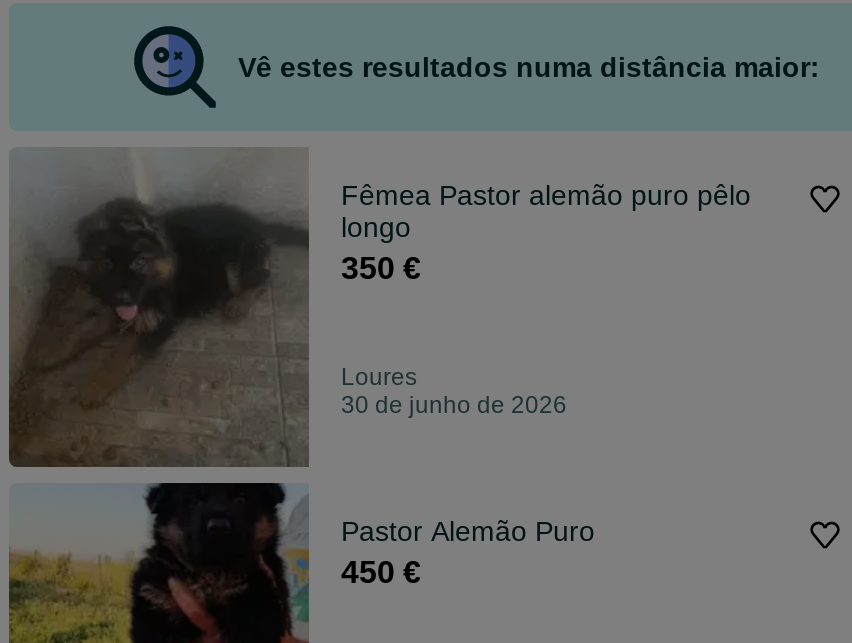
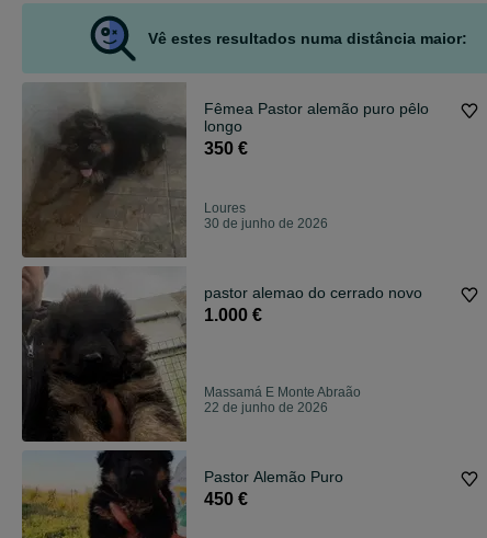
none -> [21,266,422,443] [image] | pastor alemao do cerrado novo | 1.000 €
none -> [204,385,361,416] Massamá E Monte Abraão | 22 de junho de 2026

